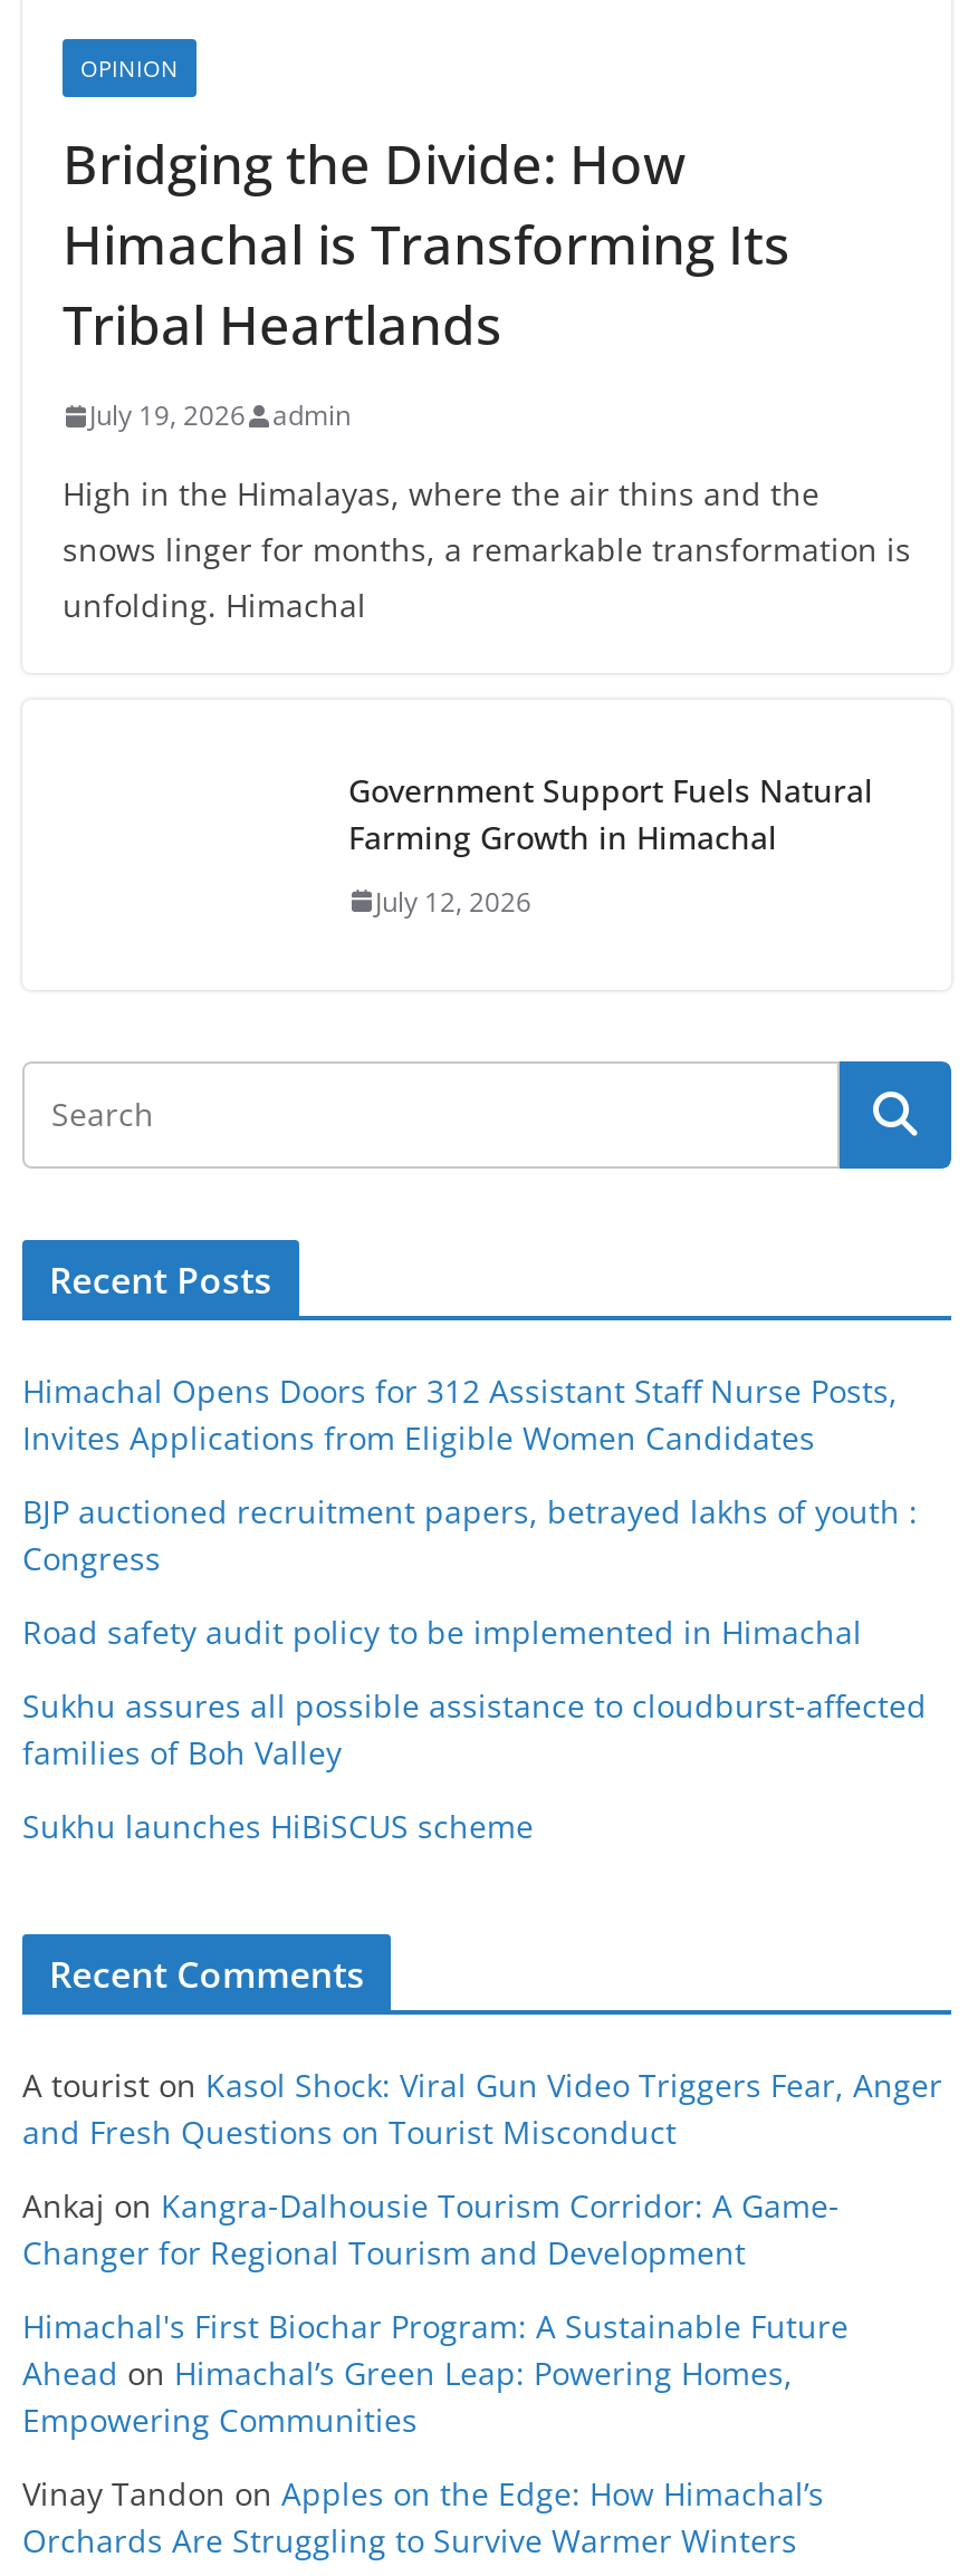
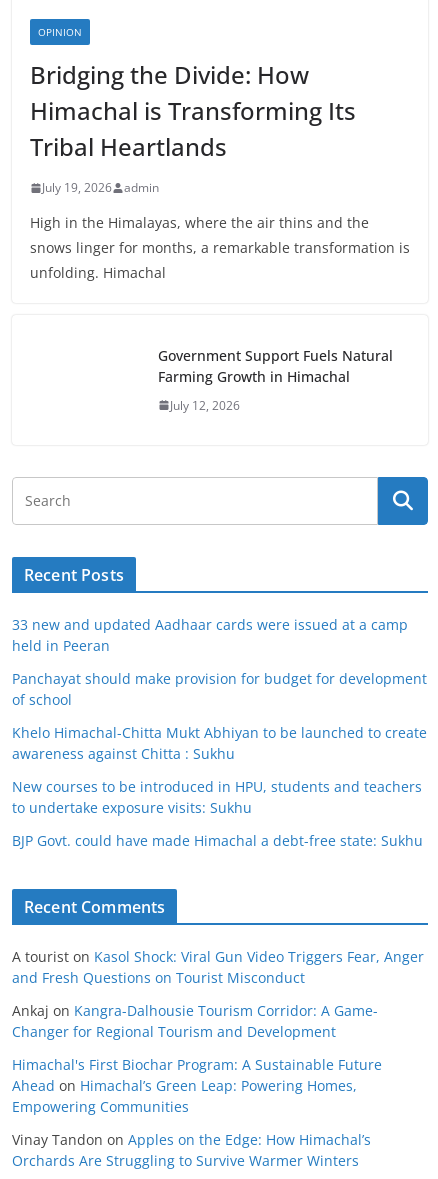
[22,1370,898,1459] Himachal Opens Doors for 312 Assistant Staff Nurse Posts, | Invites Applications from Eligible Women Candidates -> [12,615,408,655] 33 new and updated Aadhaar cards were issued at a camp | held in Peeran
[22,1490,918,1580] BJP auctioned recruitment papers, betrayed lakhs of youth : | Congress -> [12,669,427,709] Panchayat should make provision for budget for development | of school
[22,1611,862,1653] Road safety audit policy to be implemented in Himachal -> [12,723,427,763] Khelo Himachal-Chitta Mukt Abhiyan to be launched to create | awareness against Chitta : Sukhu
[22,1684,927,1774] Sukhu assures all possible assistance to cloudburst-affected | families of Boh Valley -> [12,777,422,817] New courses to be introduced in HPU, students and teachers | to undertake exposure visits: Sukhu
[22,1805,534,1847] Sukhu launches HiBiSCUS scheme -> [12,831,423,850] BJP Govt. could have made Himachal a debt-free state: Sukhu

